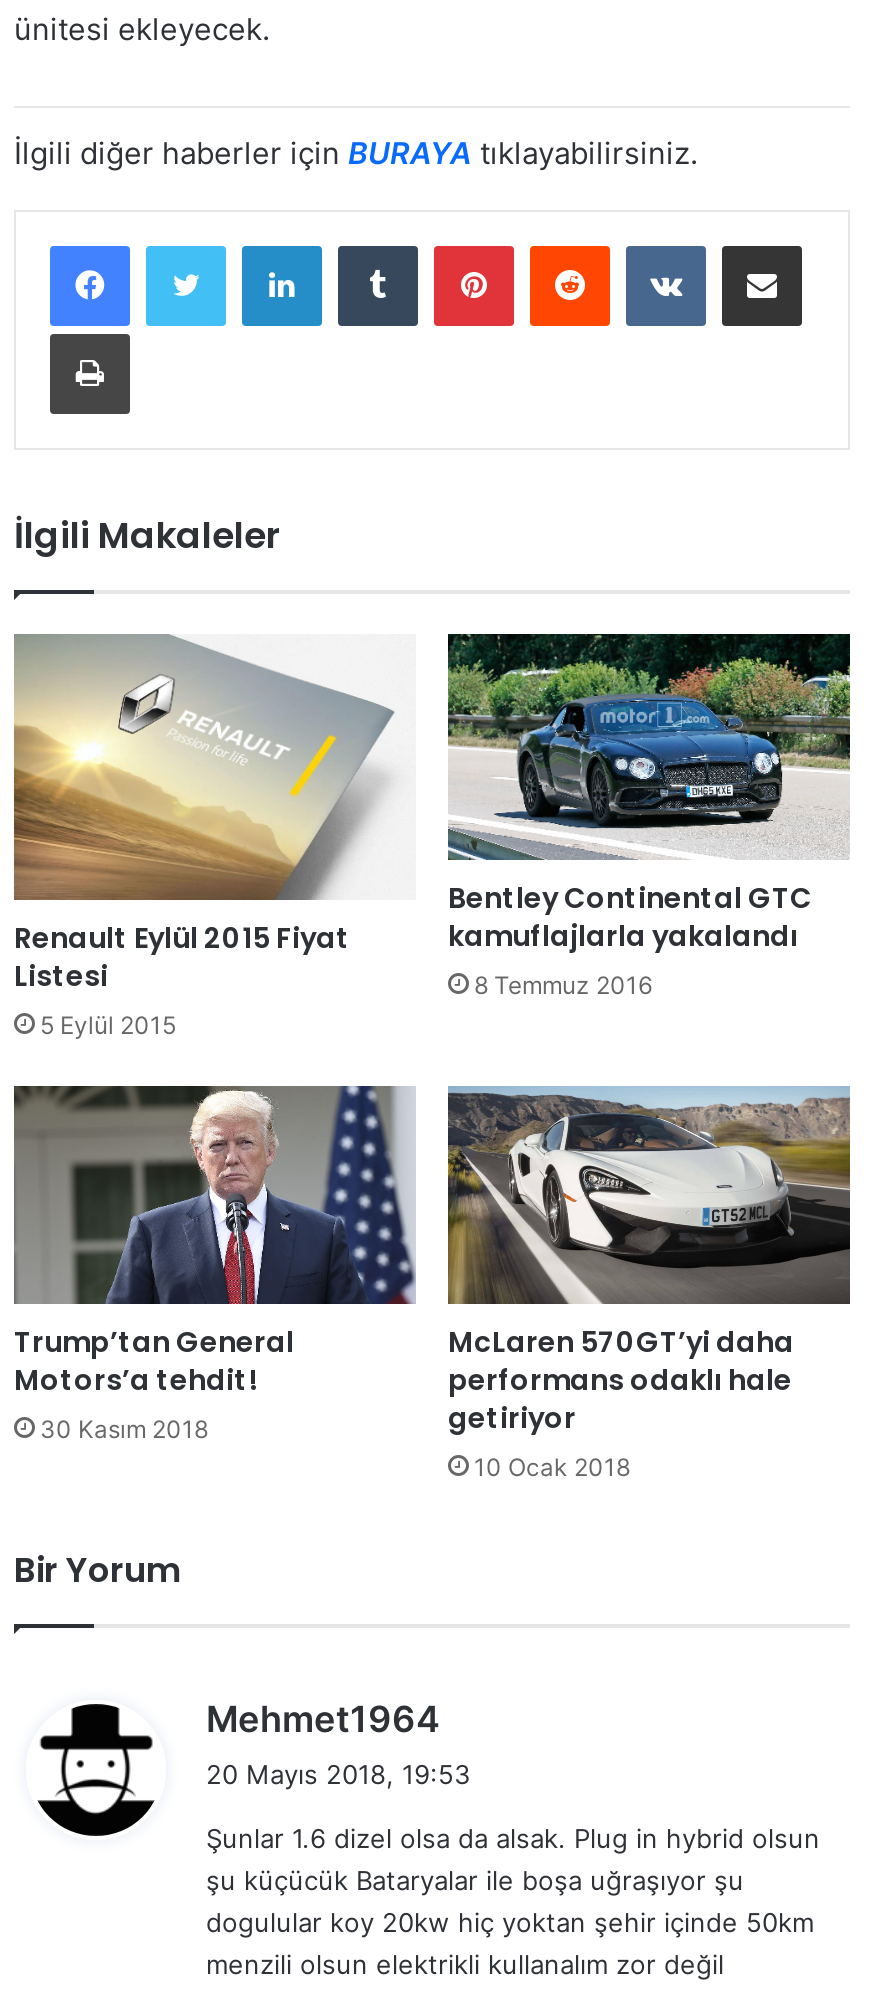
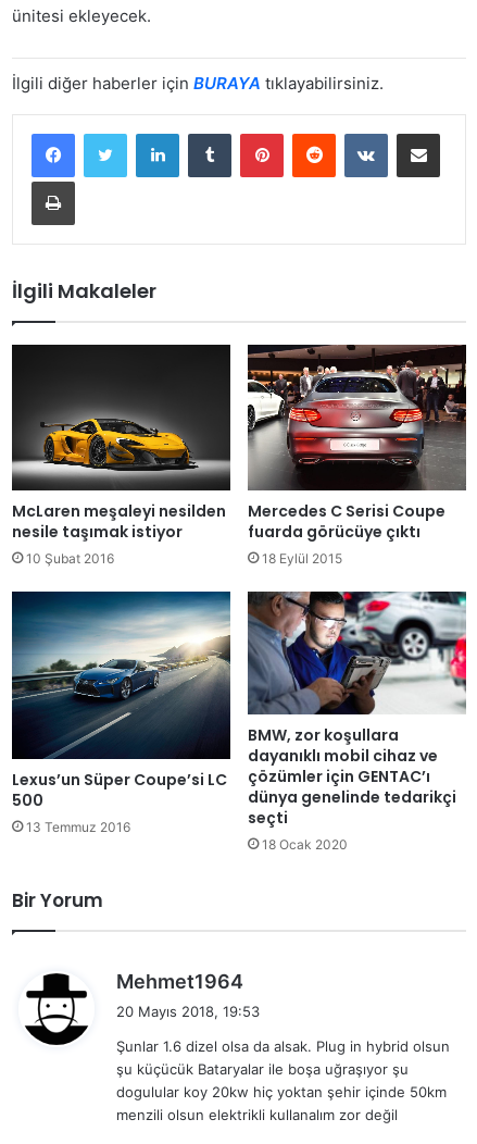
[12,634,416,818] [image] -> [11,344,231,492] [image]
[446,632,850,999] [image] | Bentley Continental GTC | kamuflajlarla yakalandı | 8 Temmuz 2016 -> [247,344,467,566] [image] | Mercedes C Serisi Coupe | fuarda görücüye çıktı | 18 Eylül 2015
[14,919,350,1041] Renault Eylül 2015 Fiyat | Listesi | 5 Eylül 2015 -> [12,500,226,566] McLaren meşaleyi nesilden | nesile taşımak istiyor | 10 Şubat 2016
[14,1084,416,1444] [image] | Trump’tan General | Motors’a tehdit! | 30 Kasım 2018 -> [11,590,231,836] [image] | Lexus’un Süper Coupe’si LC | 500 | 13 Temmuz 2016
[448,1086,852,1482] [image] | McLaren 570GT’yi daha | performans odaklı hale | getiriyor | 10 Ocak 2018 -> [248,590,467,853] [image] | BMW, zor koşullara | dayanıklı mobil cihaz ve | çözümler için GENTAC’ı | dünya genelinde tedarikçi | seçti | 18 Ocak 2020

